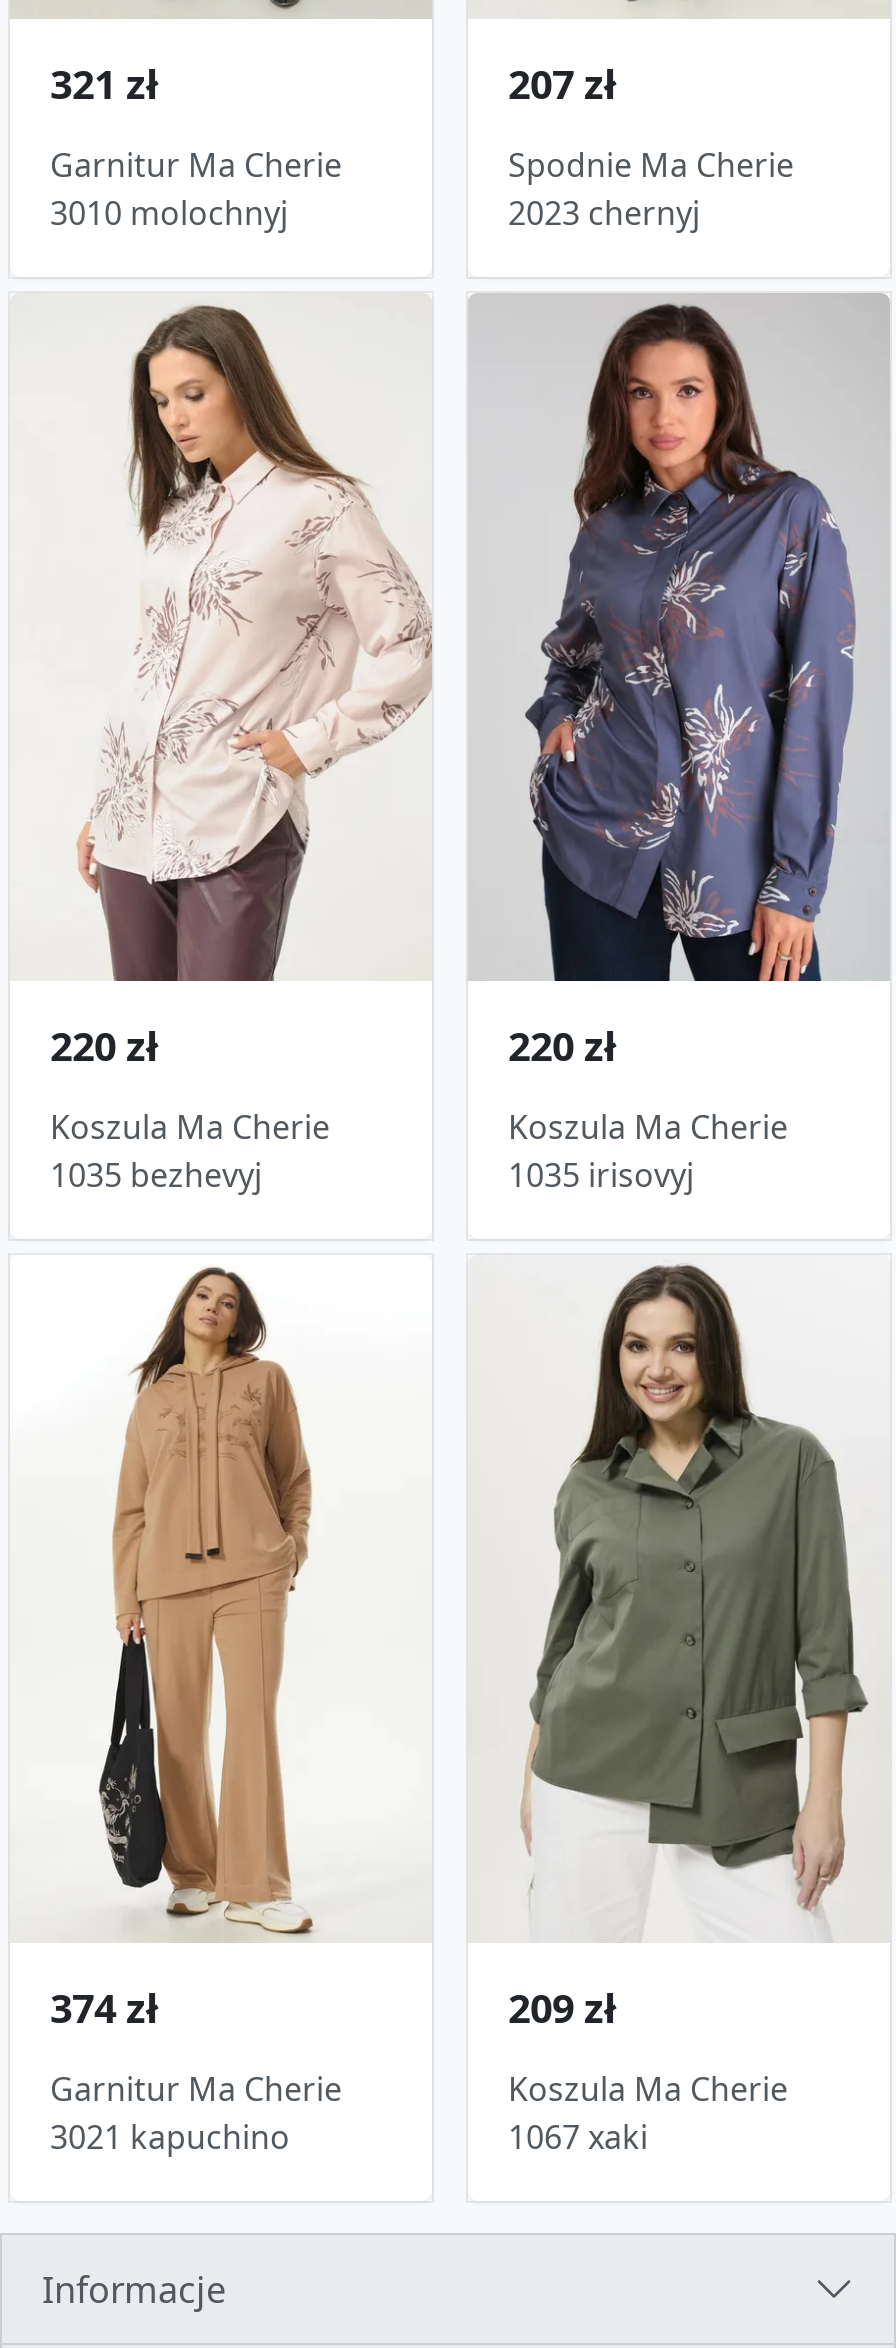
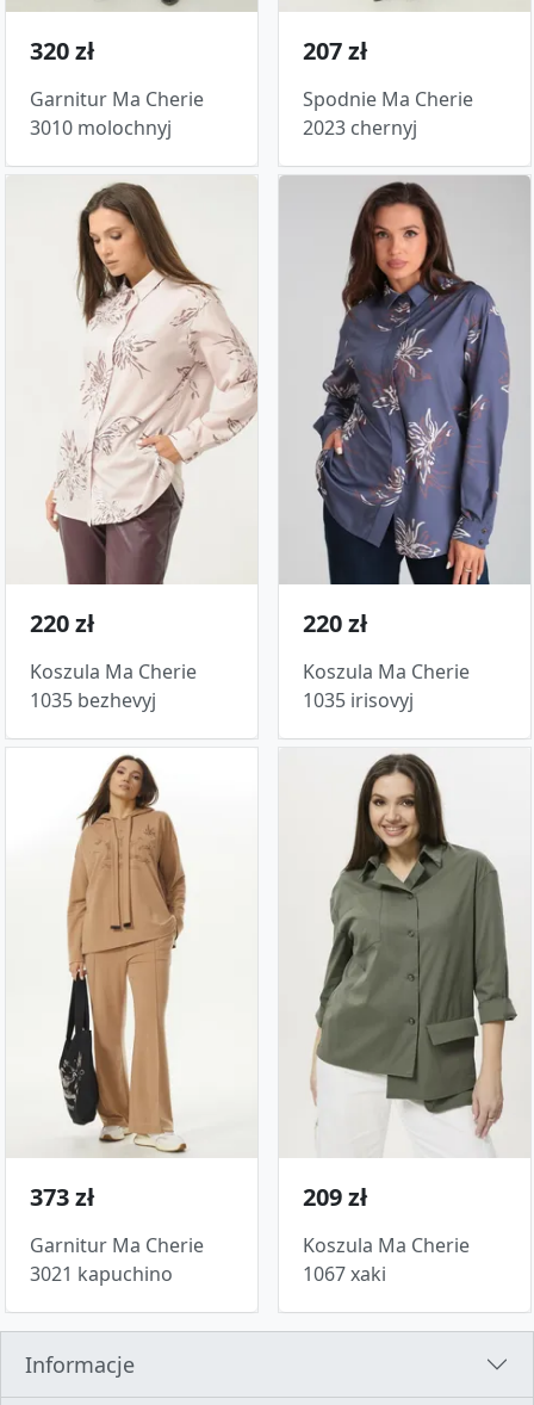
[50,57,158,111] 321 zł -> [30,34,94,66] 320 zł
[50,1981,158,2035] 374 zł -> [30,1181,94,1213] 373 zł

